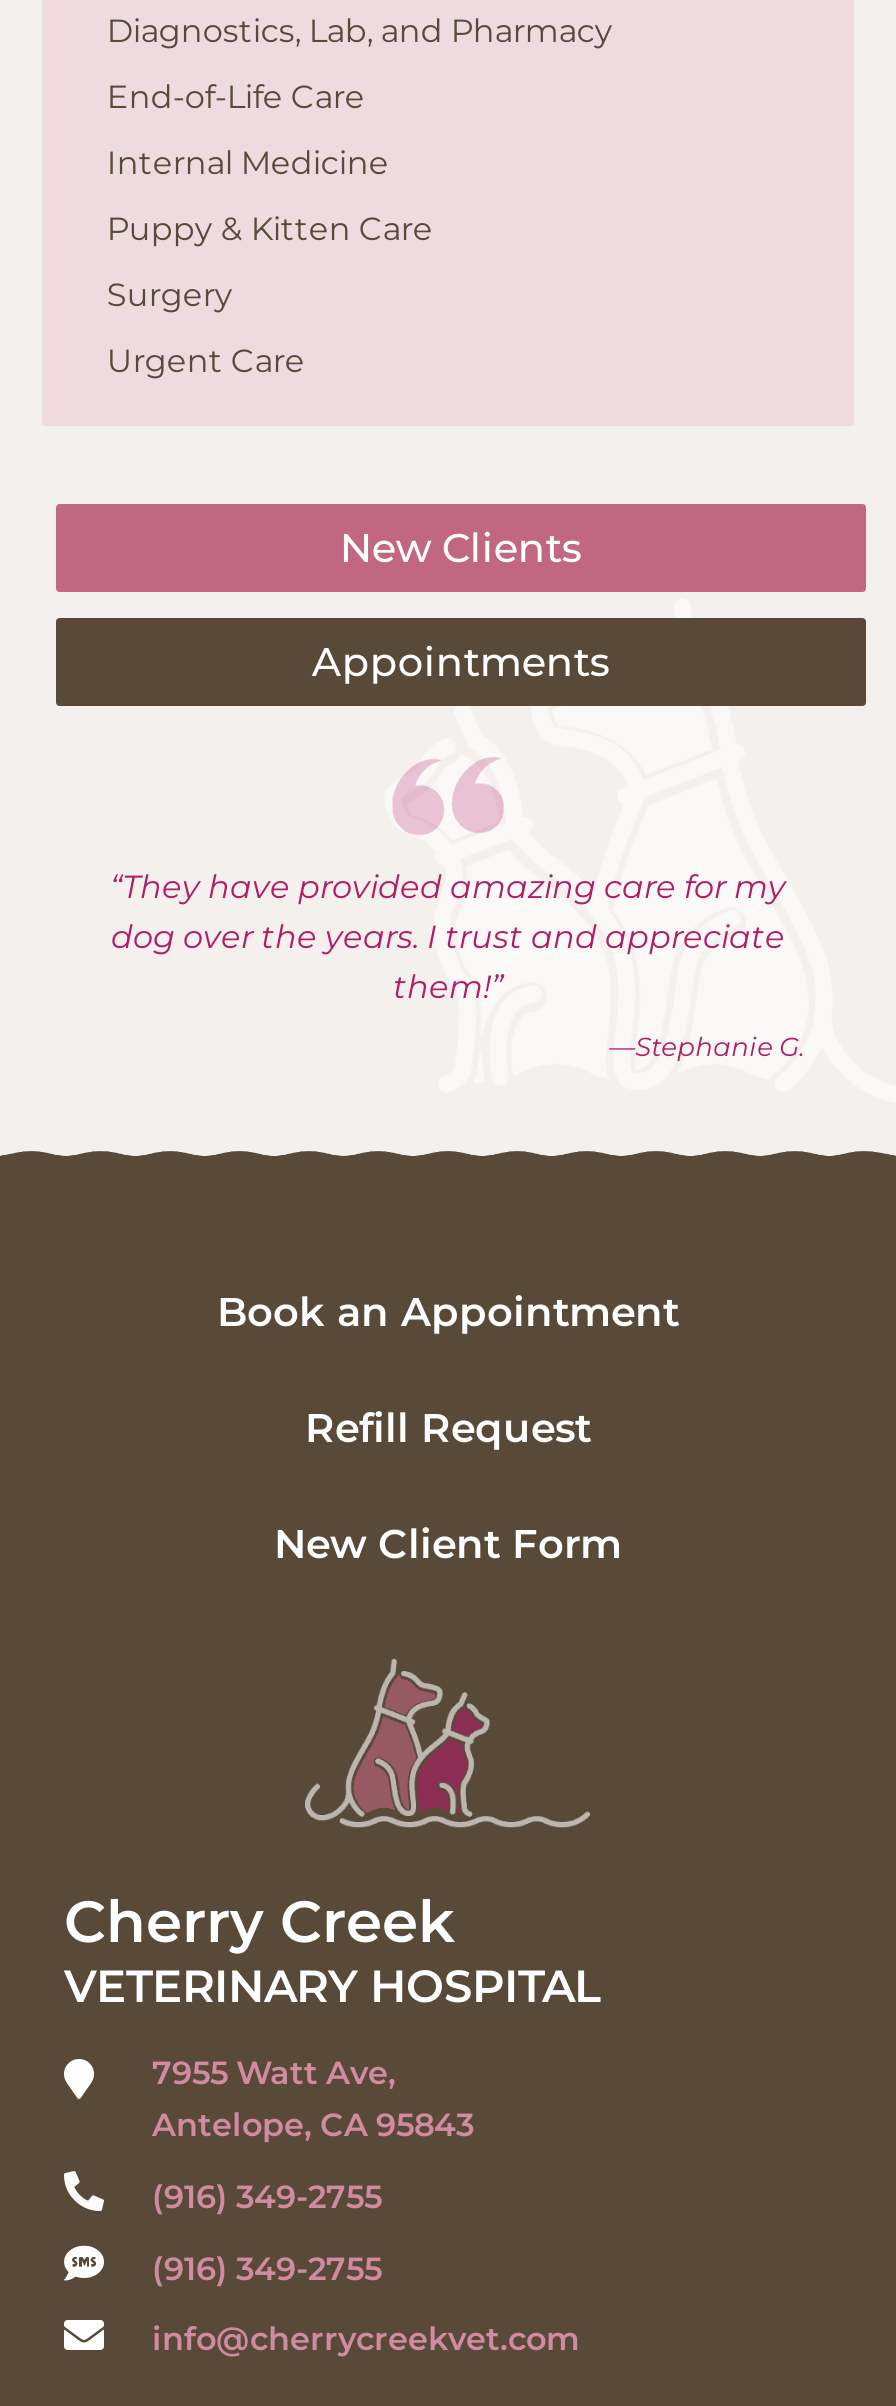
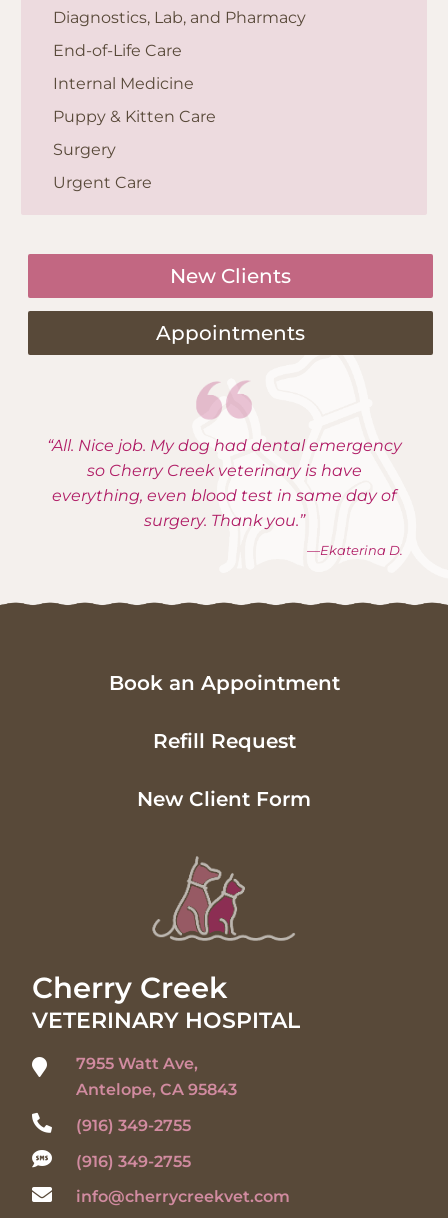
[110,868,786,1006] “They have provided amazing care for my | dog over the years. I trust and appreciate | them!” -> [46,436,401,530] “All. Nice job. My dog had dental emergency | so Cherry Creek veterinary is have | everything, even blood test in same day of | surgery. Thank you.”
[609,1032,805,1062] —Stephanie G. -> [307,543,403,558] —Ekaterina D.

